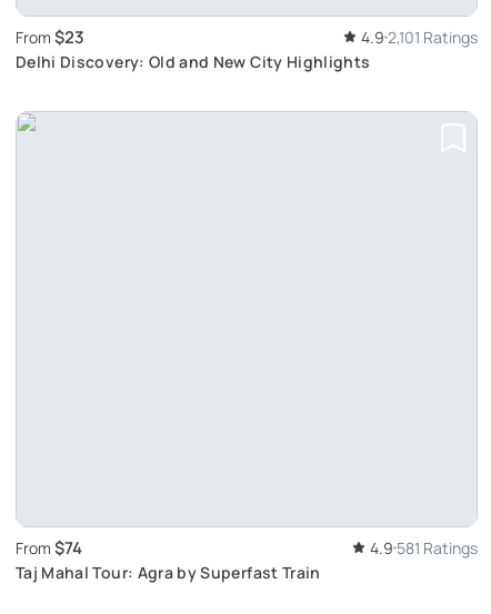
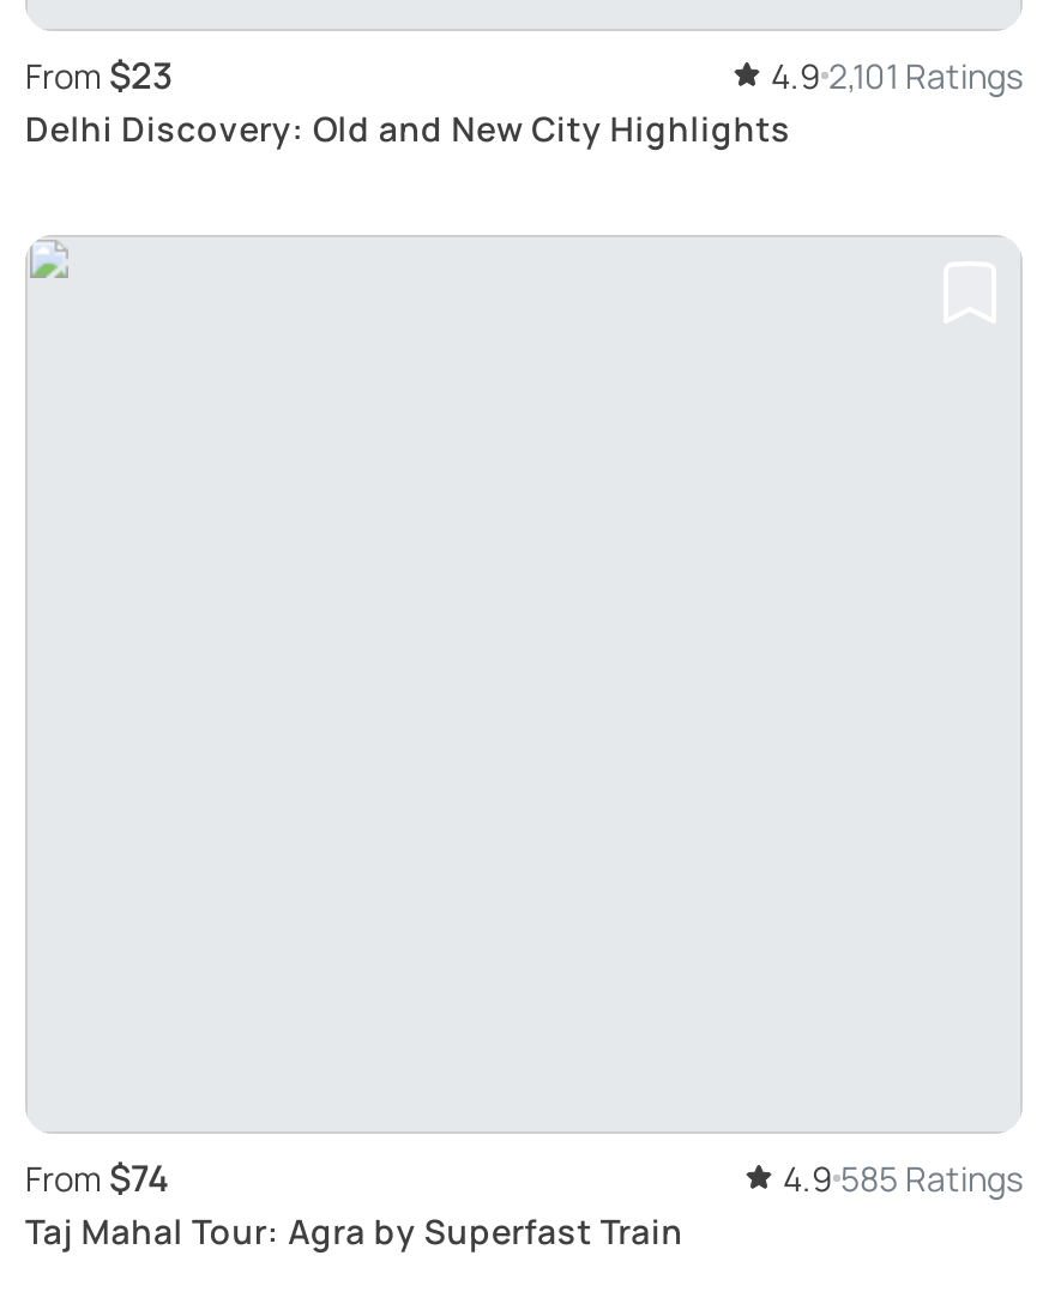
[370,537,478,558] 4.9 581 Ratings -> [783,1155,1023,1200] 4.9 585 Ratings

